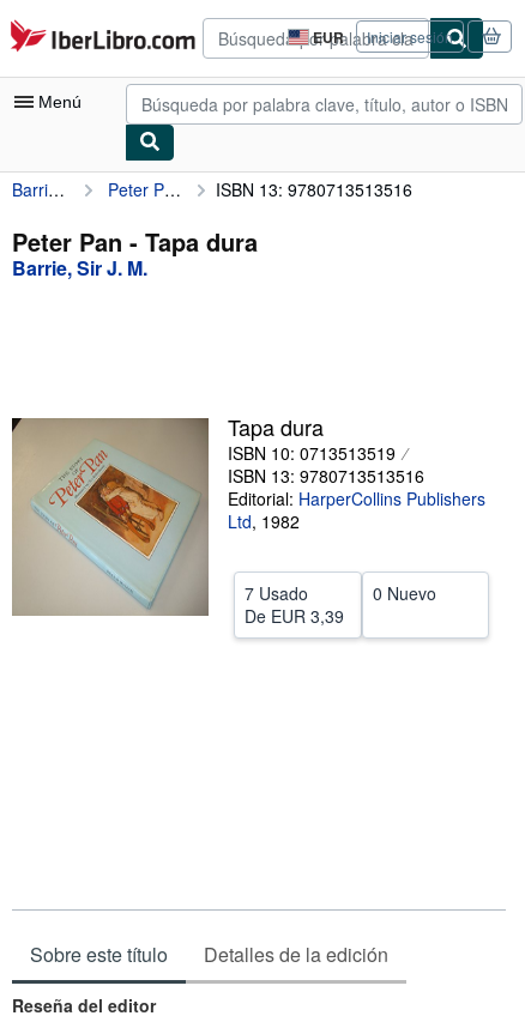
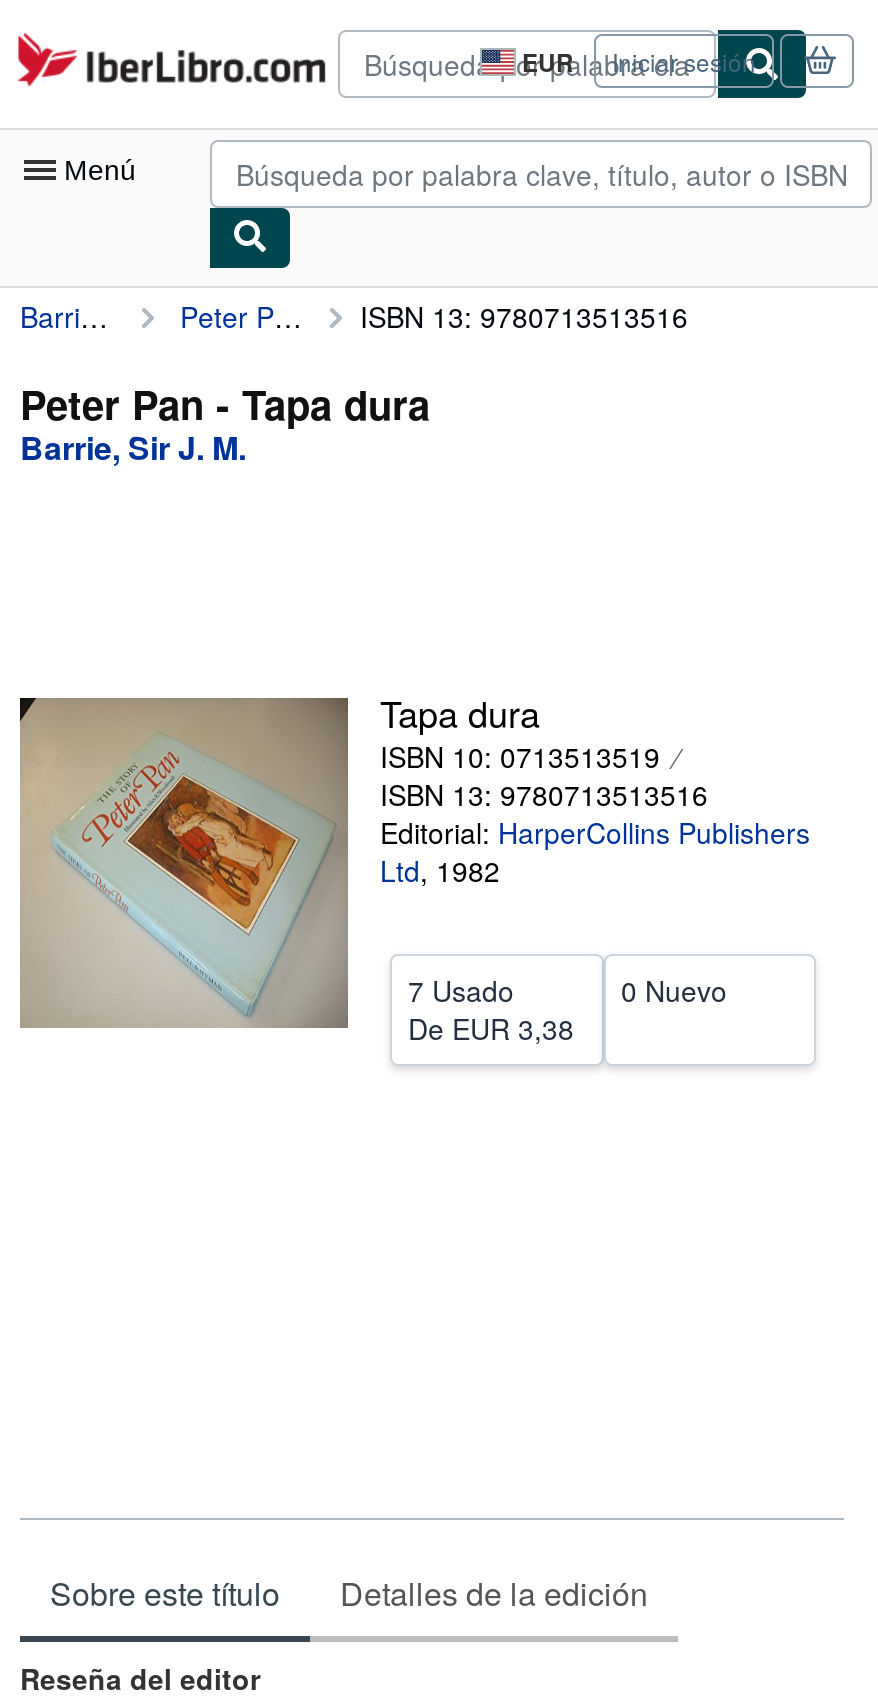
[245,604,344,628] De EUR 3,39 -> [408,1008,574,1048] De EUR 3,38

